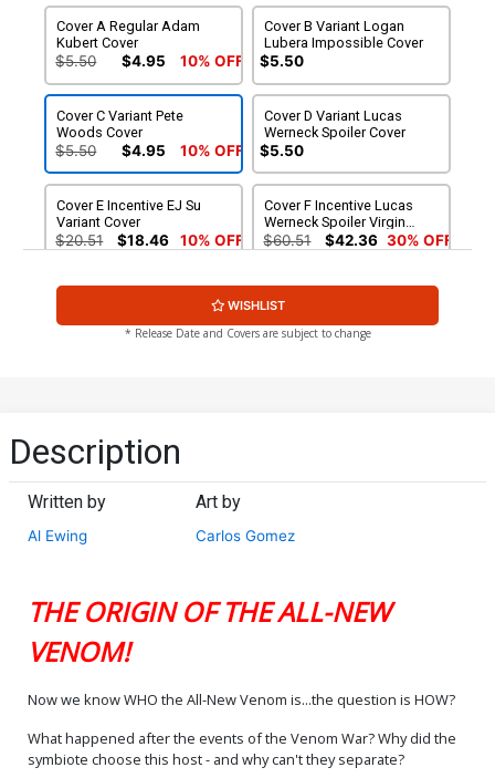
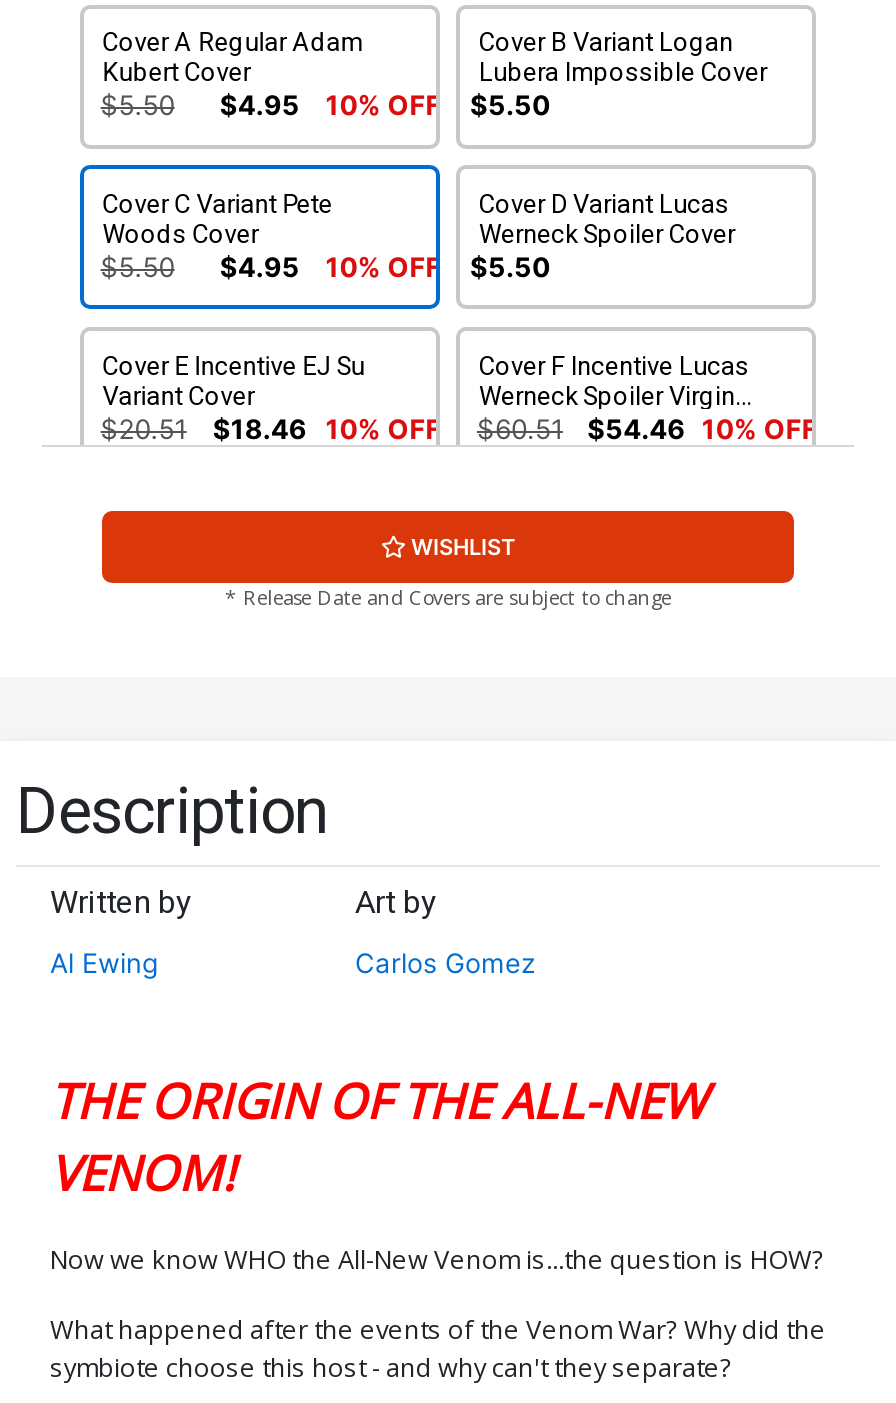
[325,231,453,249] $42.36 30% OFF -> [587,413,818,445] $54.46 10% OFF

